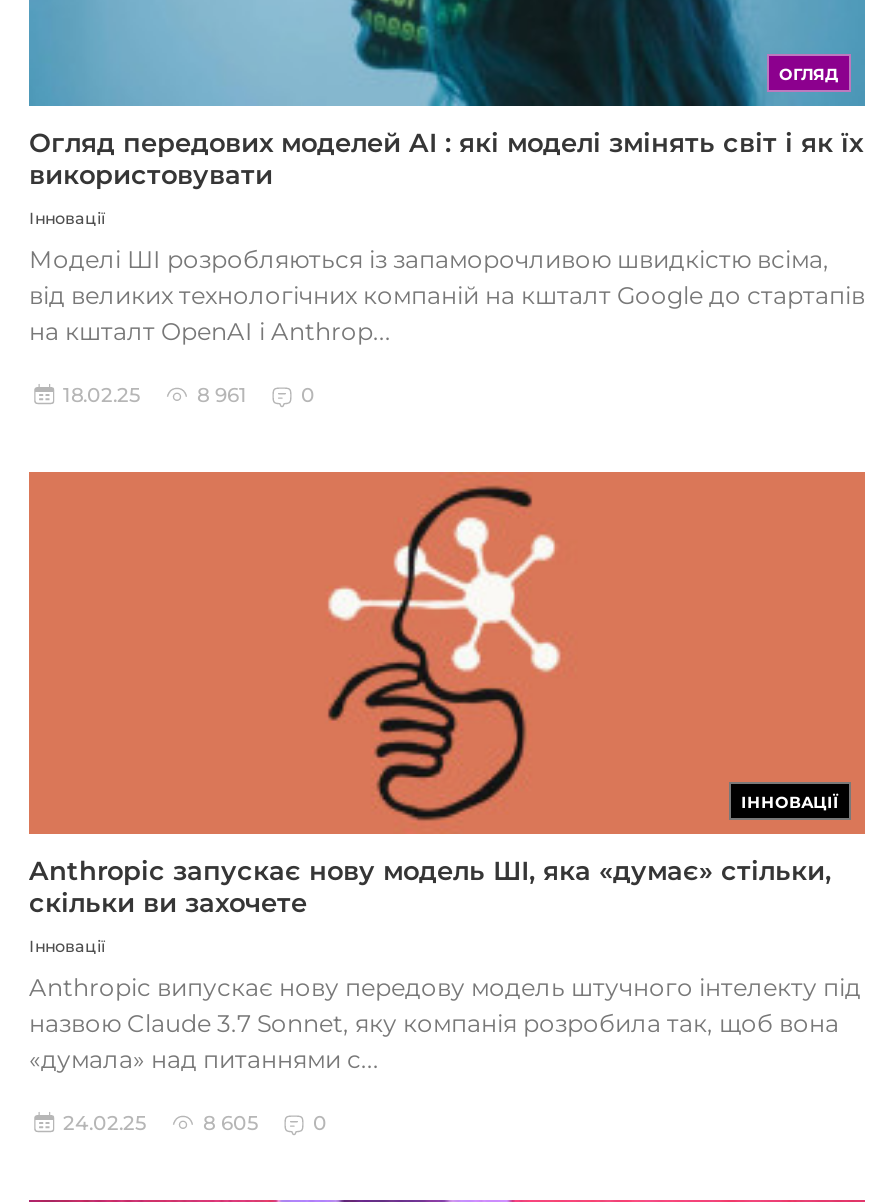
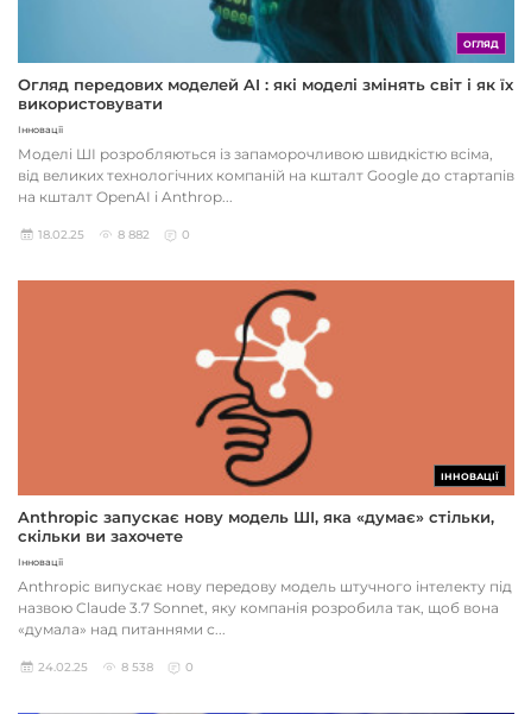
[197,382,247,408] 8 961 -> [118,227,150,242] 8 882
[203,1110,259,1136] 8 605 -> [121,660,153,675] 8 538

